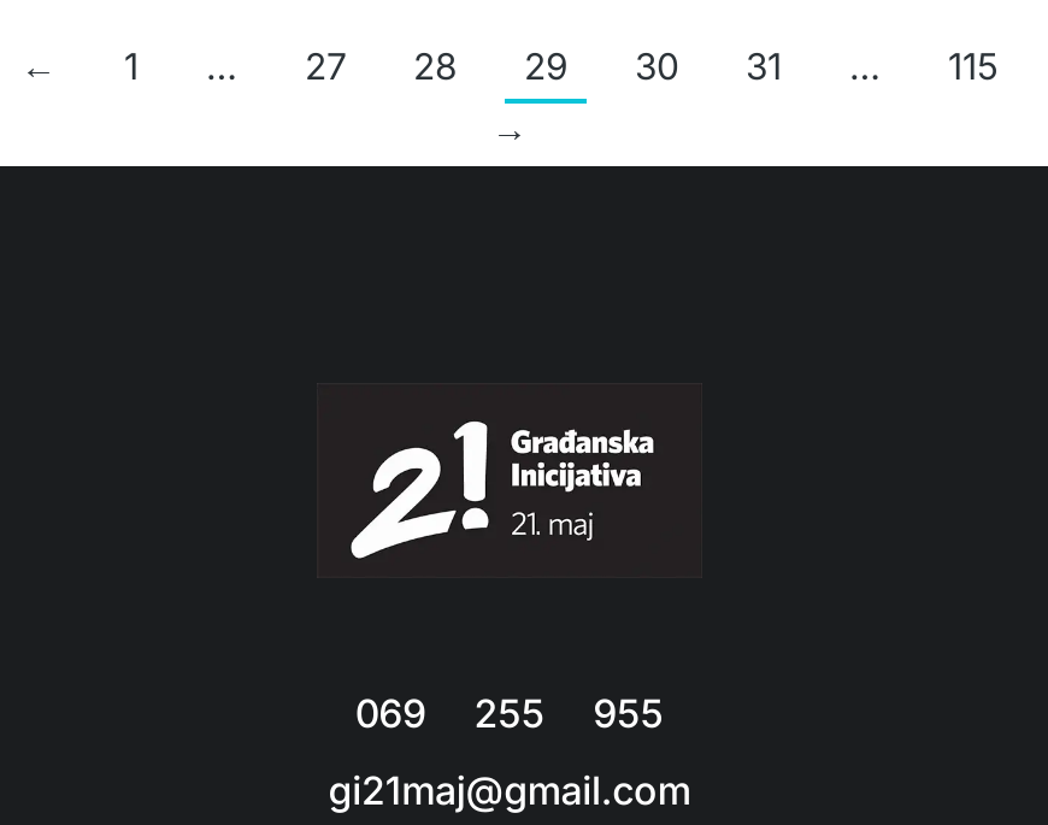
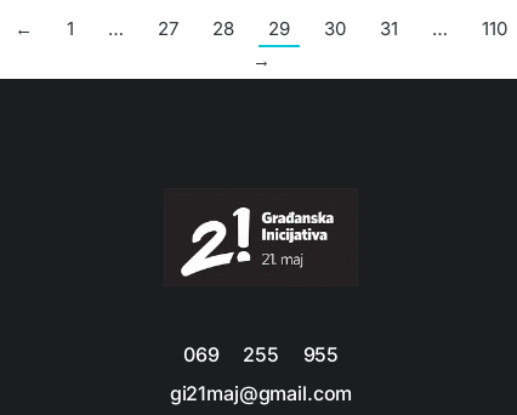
[948,43,999,89] 115 -> [482,17,507,40] 110

